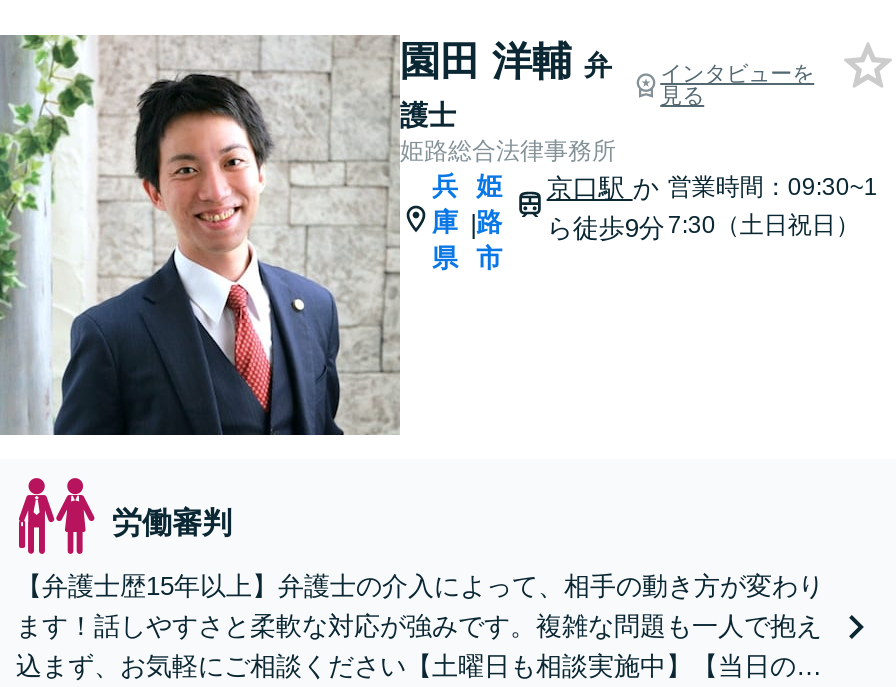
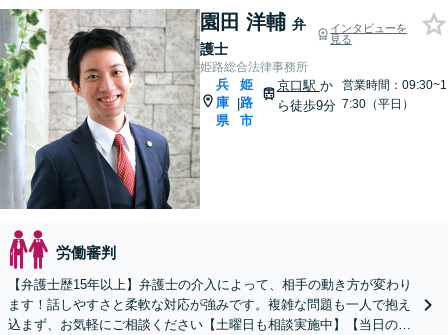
[668,211,860,239] 7:30（土日祝日） -> [342,97,414,111] 7:30（平日）

